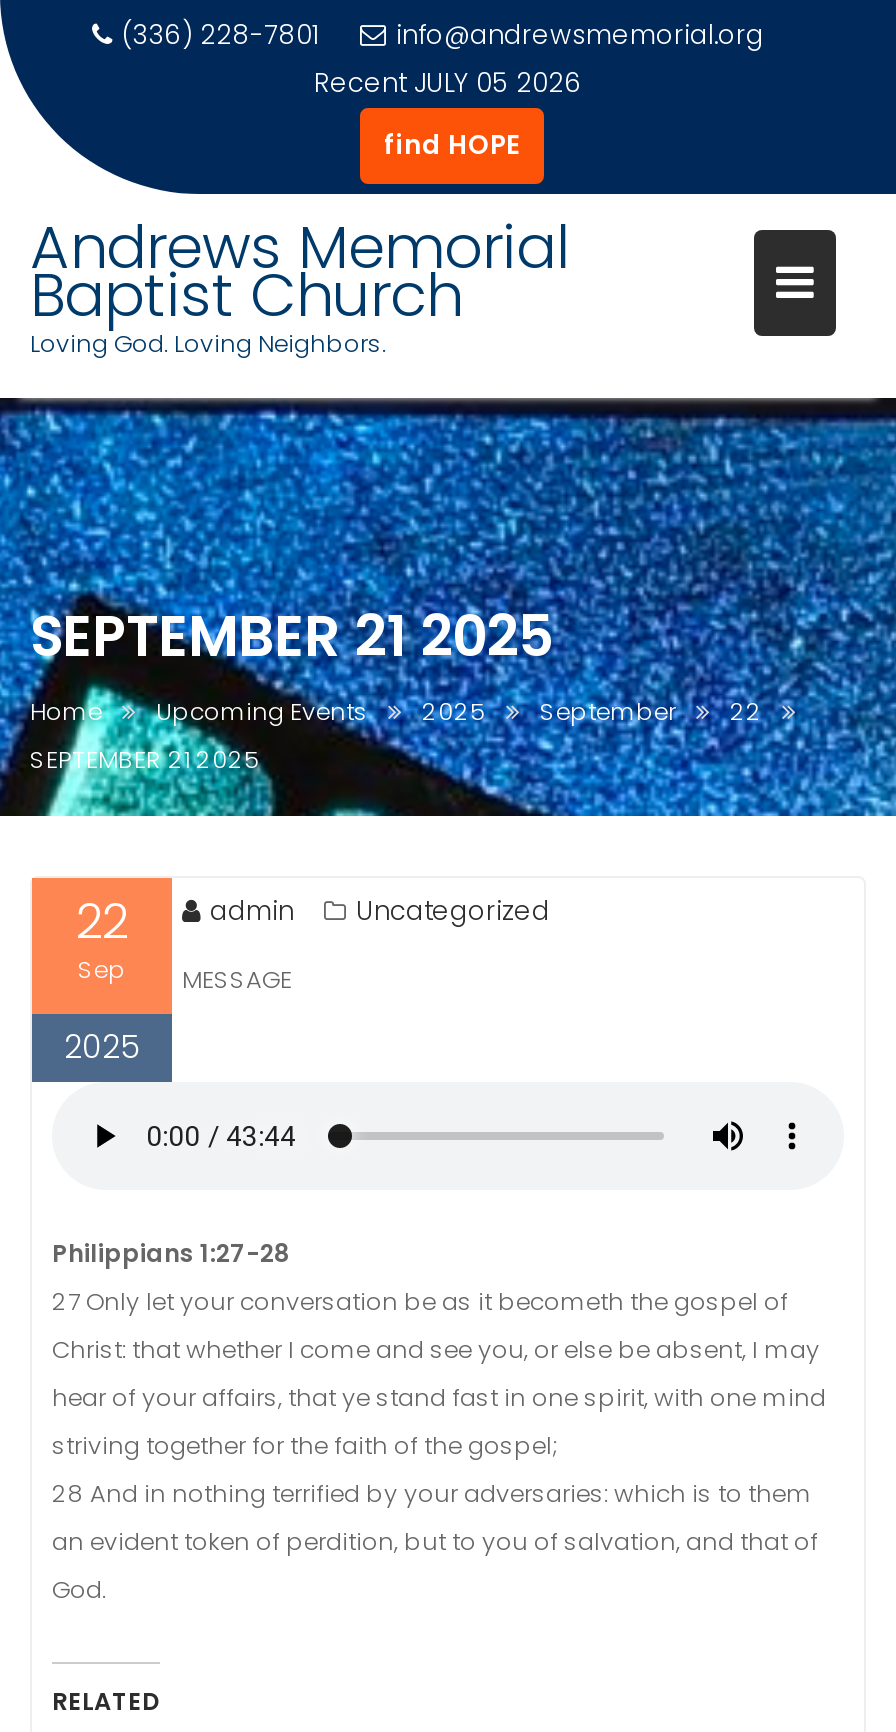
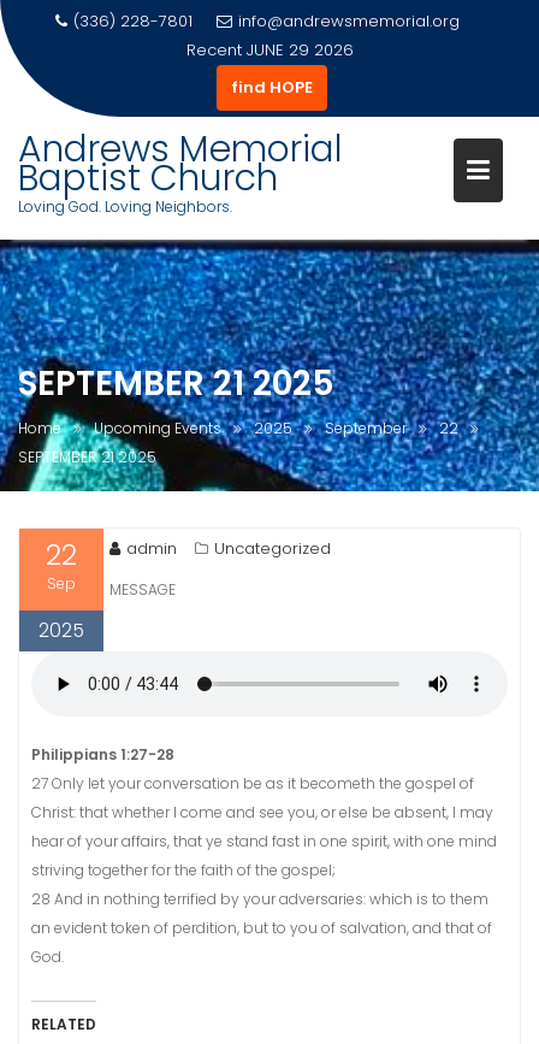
[314,64,582,102] Recent JULY 05 2026 -> [186,39,353,61] Recent JUNE 29 2026

